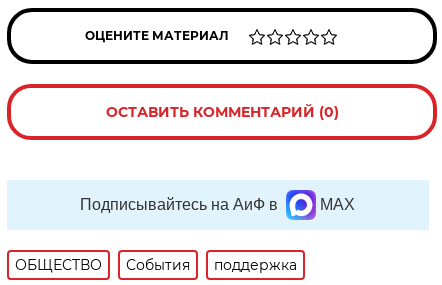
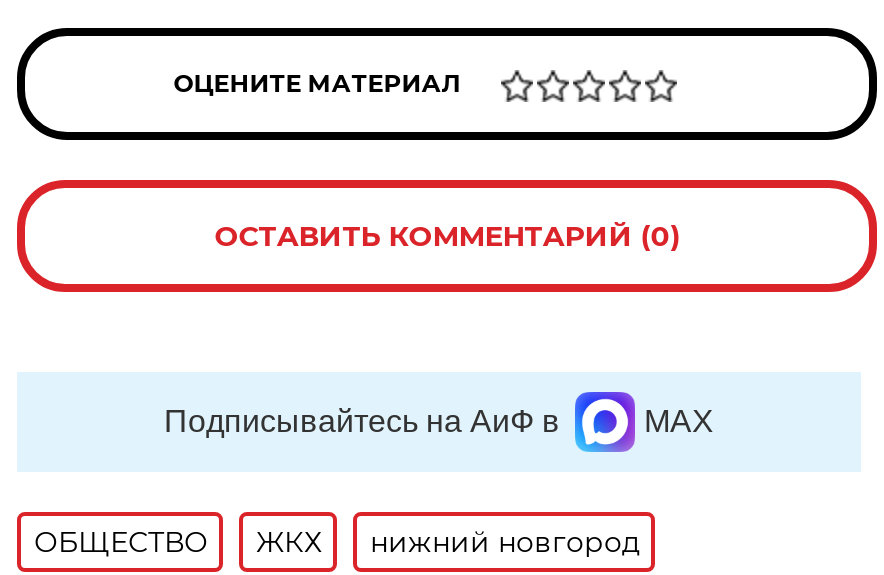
[126,256,297,274] События | поддержка -> [256,524,640,560] ЖКХ | нижний новгород

